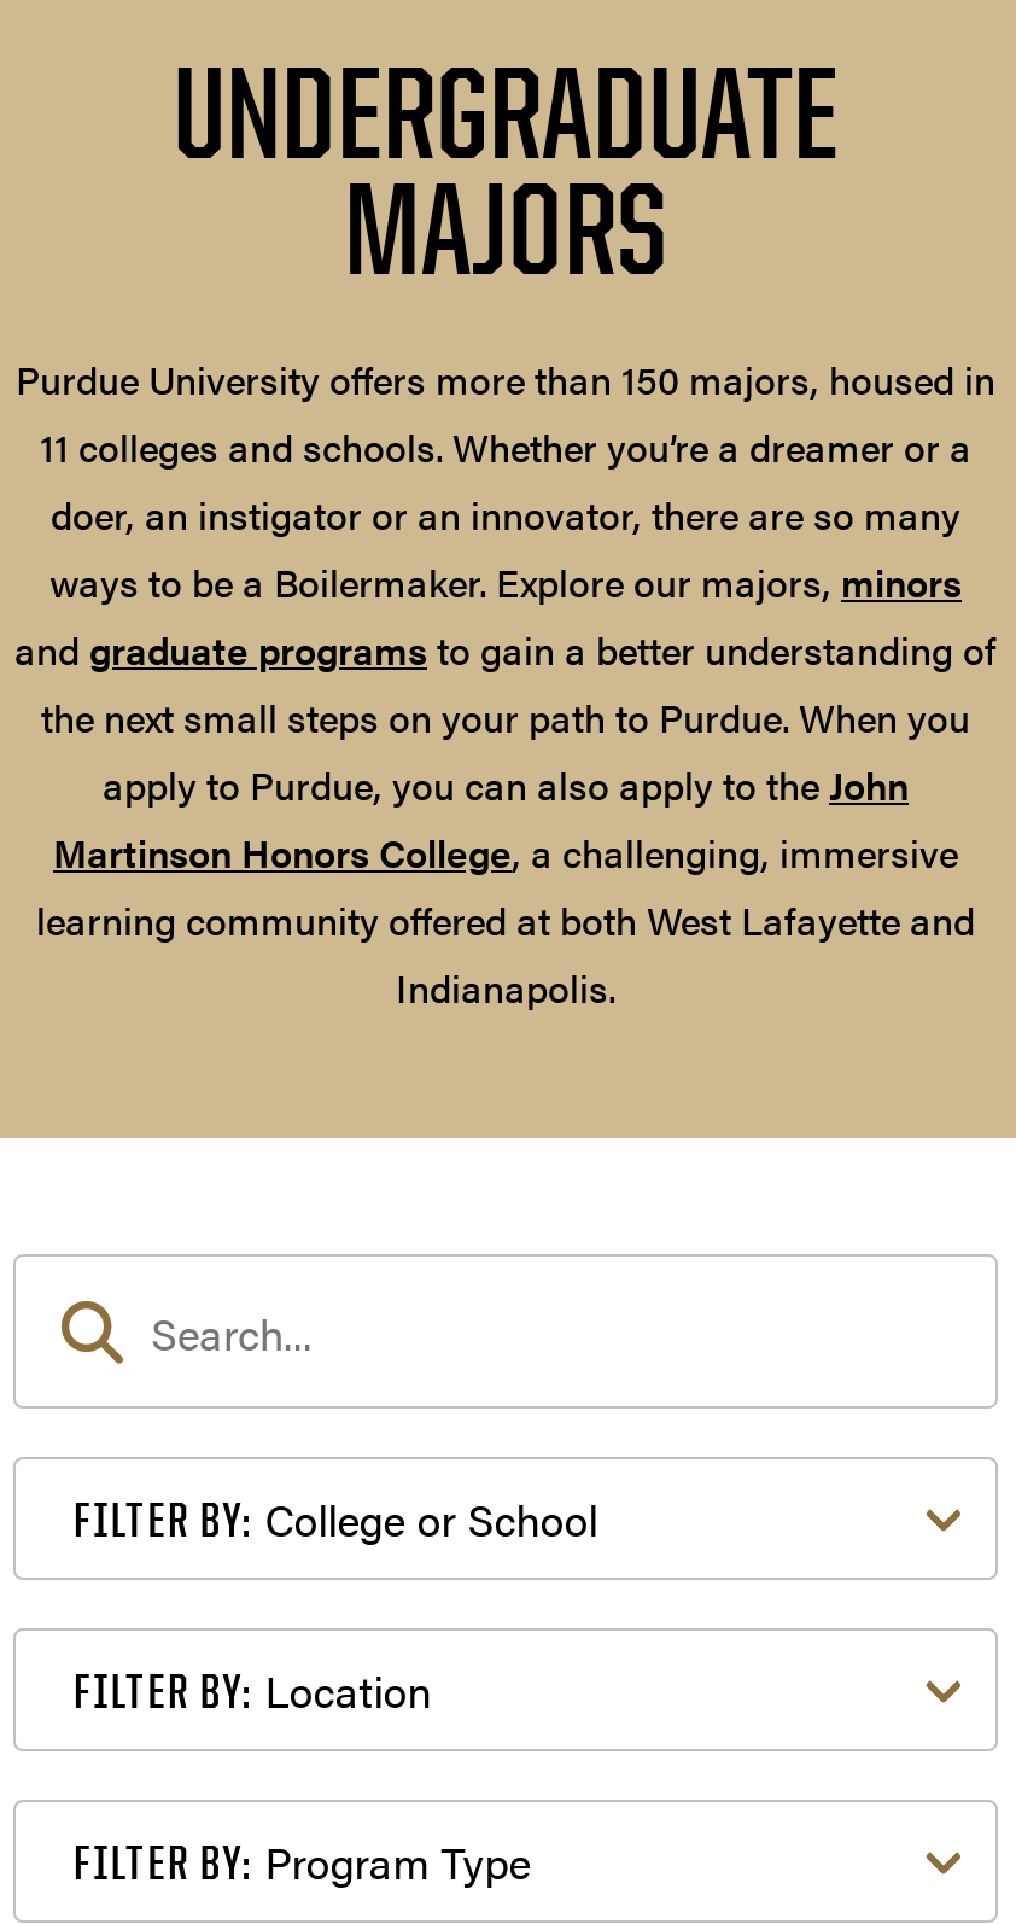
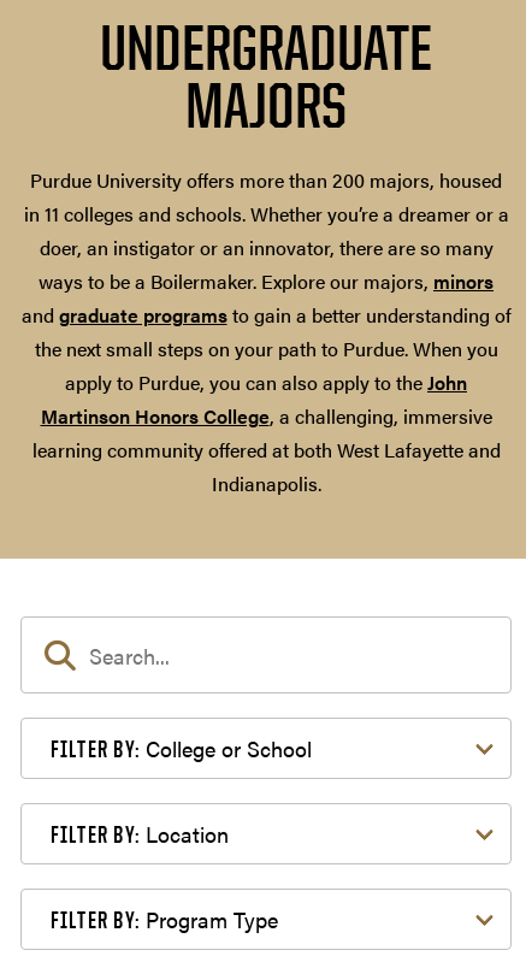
[16,352,995,475] Purdue University offers more than 150 majors, housed in | 11 colleges and schools. Whether you’re a dreamer or a -> [23,166,509,228] Purdue University offers more than 200 majors, housed | in 11 colleges and schools. Whether you’re a dreamer or a

